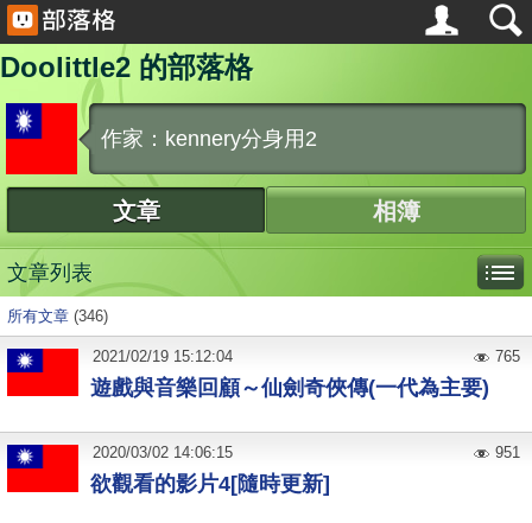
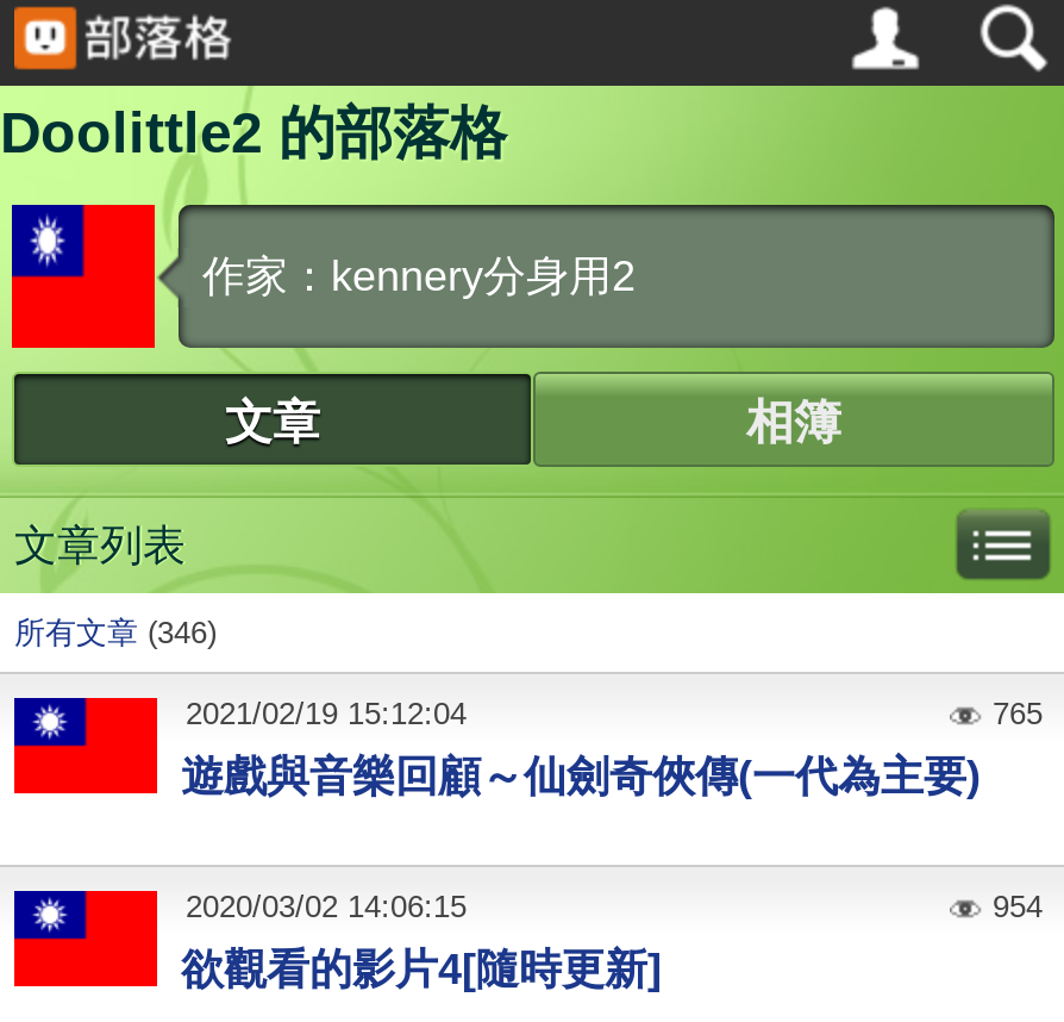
[495,444,520,461] 951 -> [993,889,1043,924] 954

